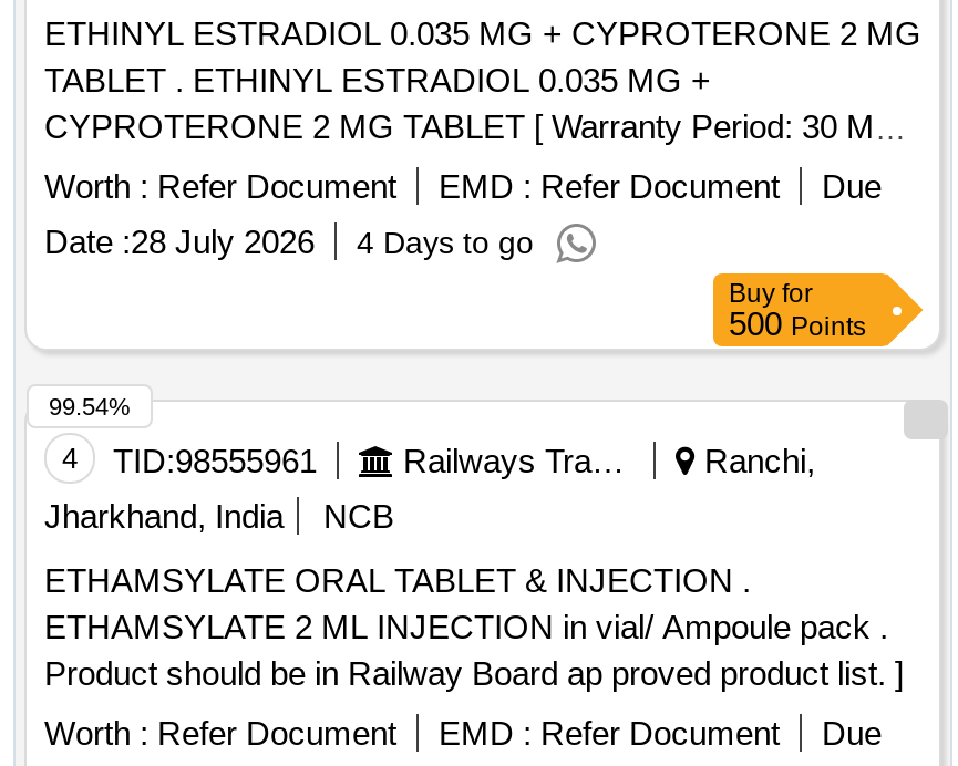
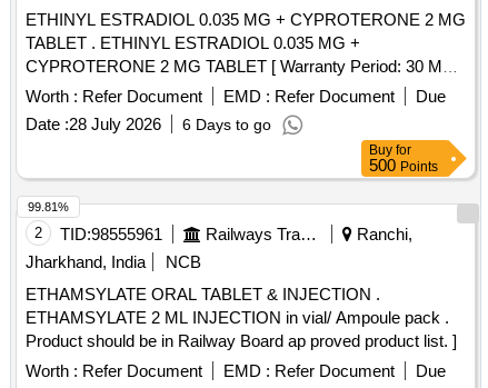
[44,223,534,261] Date : 28 July 2026 4 Days to go -> [26,115,271,134] Date : 28 July 2026 6 Days to go
[49,393,131,420] 99.54% -> [28,200,69,214] 99.81%
[62,442,317,480] 4 TID:98555961 -> [34,225,162,244] 2 TID:98555961

